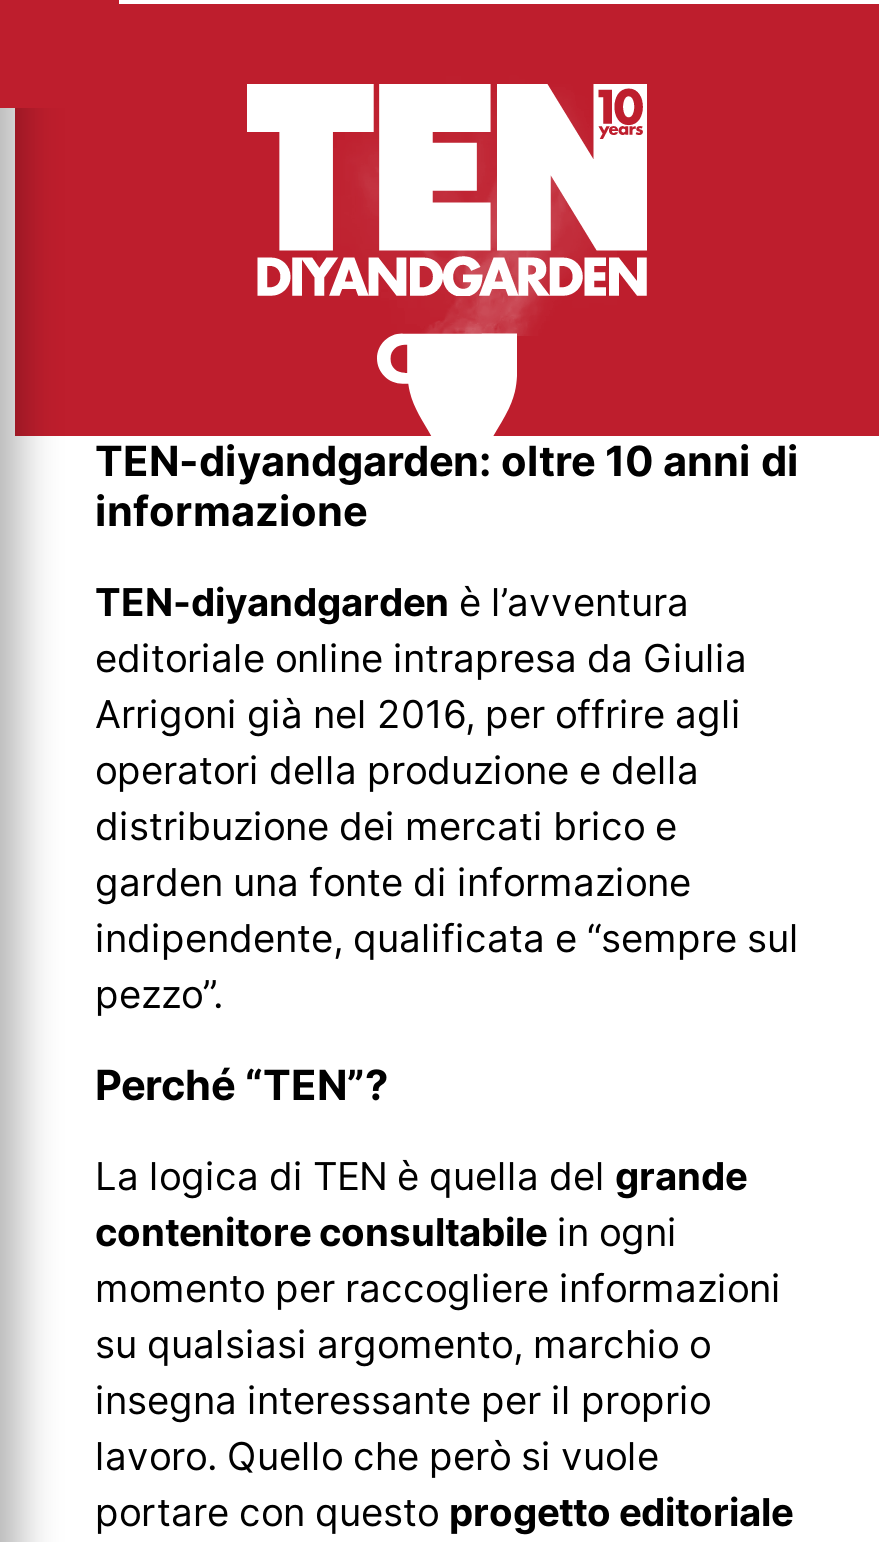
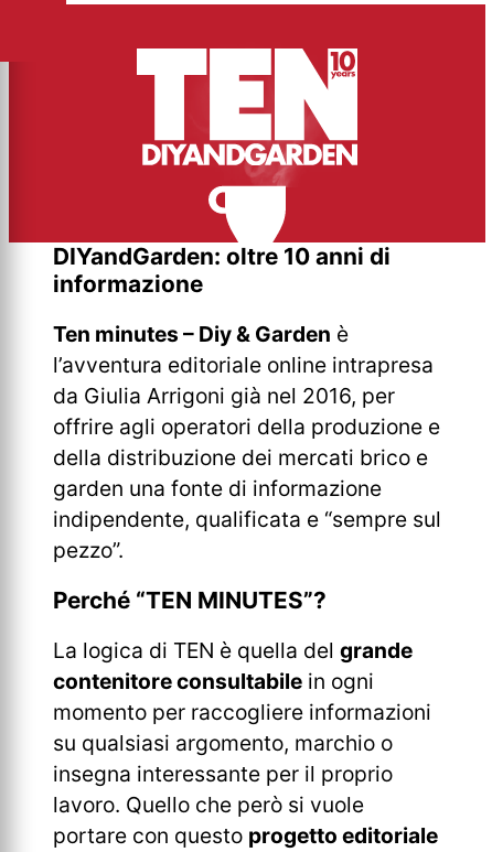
[95,435,799,485] TEN-diyandgarden: oltre 10 anni di -> [53,242,391,269] DIYandGarden: oltre 10 anni di
[95,577,747,849] TEN-diyandgarden è l’avventura | editoriale online intrapresa da Giulia | Arrigoni già nel 2016, per offrire agli | operatori della produzione e della | distribuzione dei mercati brico e -> [53,320,440,470] Ten minutes – Diy & Garden è | l’avventura editoriale online intrapresa | da Giulia Arrigoni già nel 2016, per | offrire agli operatori della produzione e | della distribuzione dei mercati brico e
[95,1060,389,1110] Perché “TEN”? -> [53,586,327,614] Perché “TEN MINUTES”?

